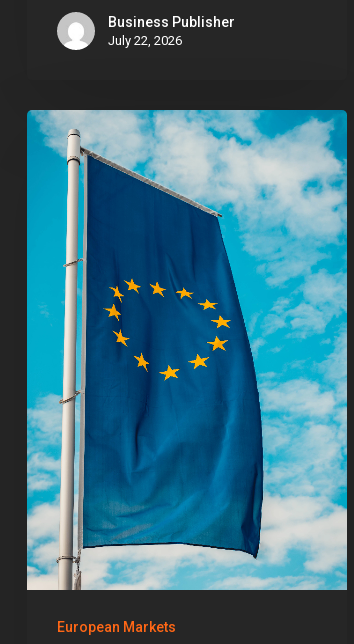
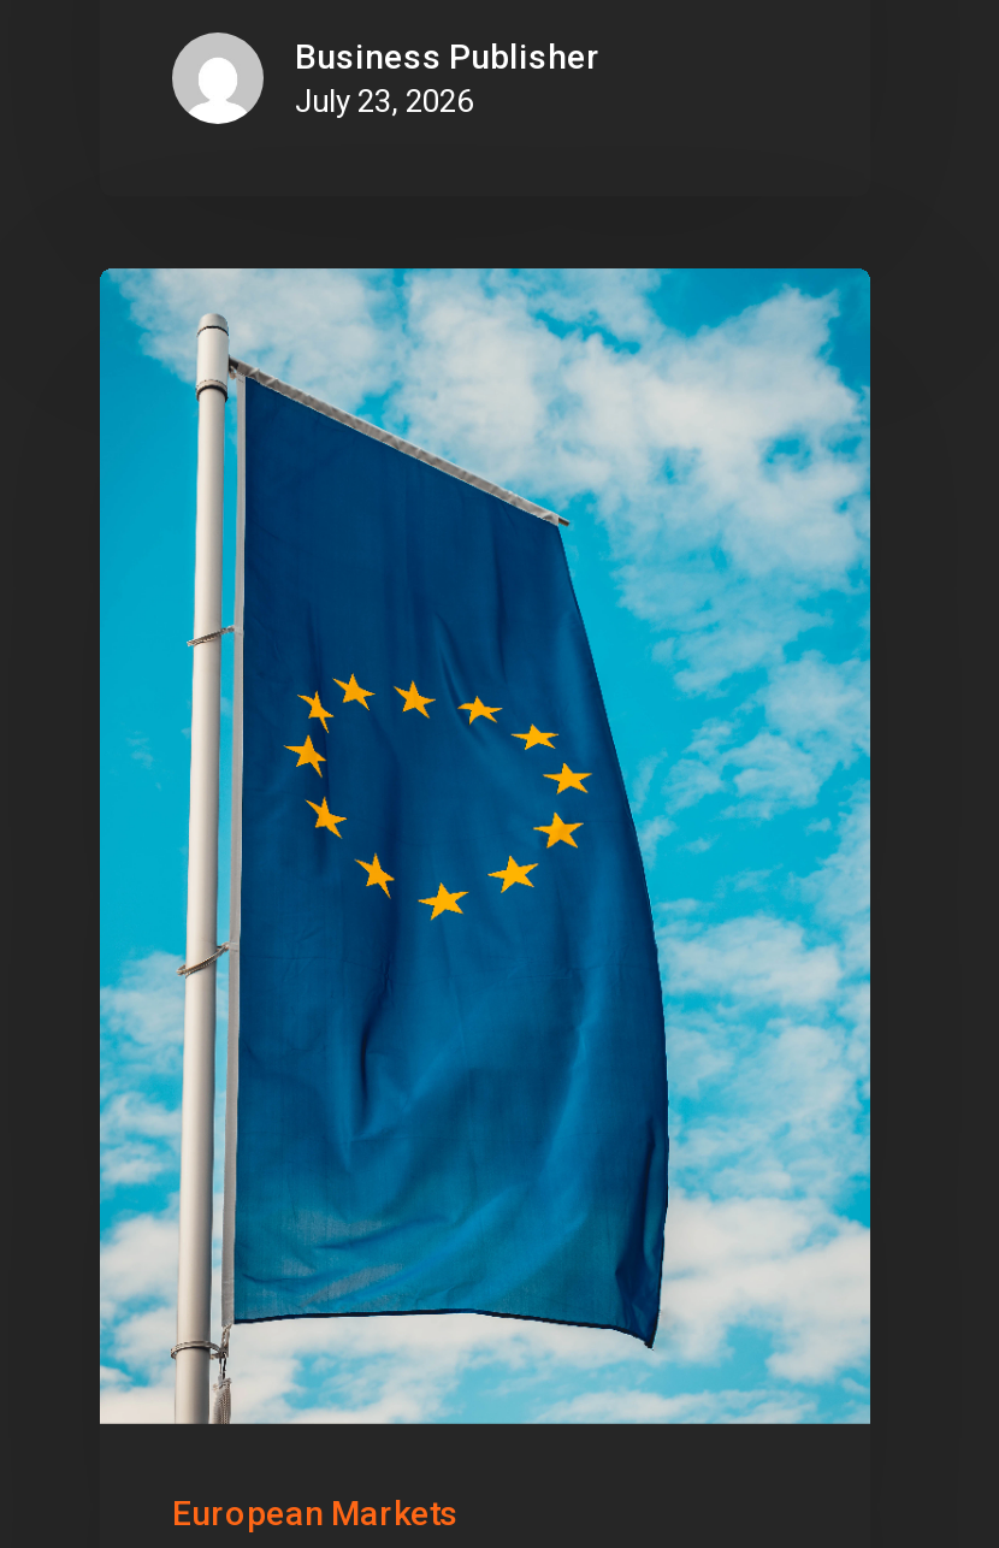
[108,33,182,48] July 22, 2026 -> [295,83,473,119] July 23, 2026

